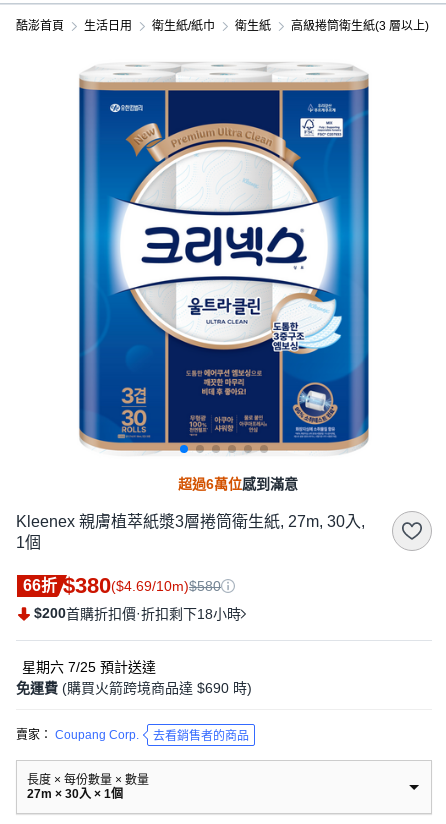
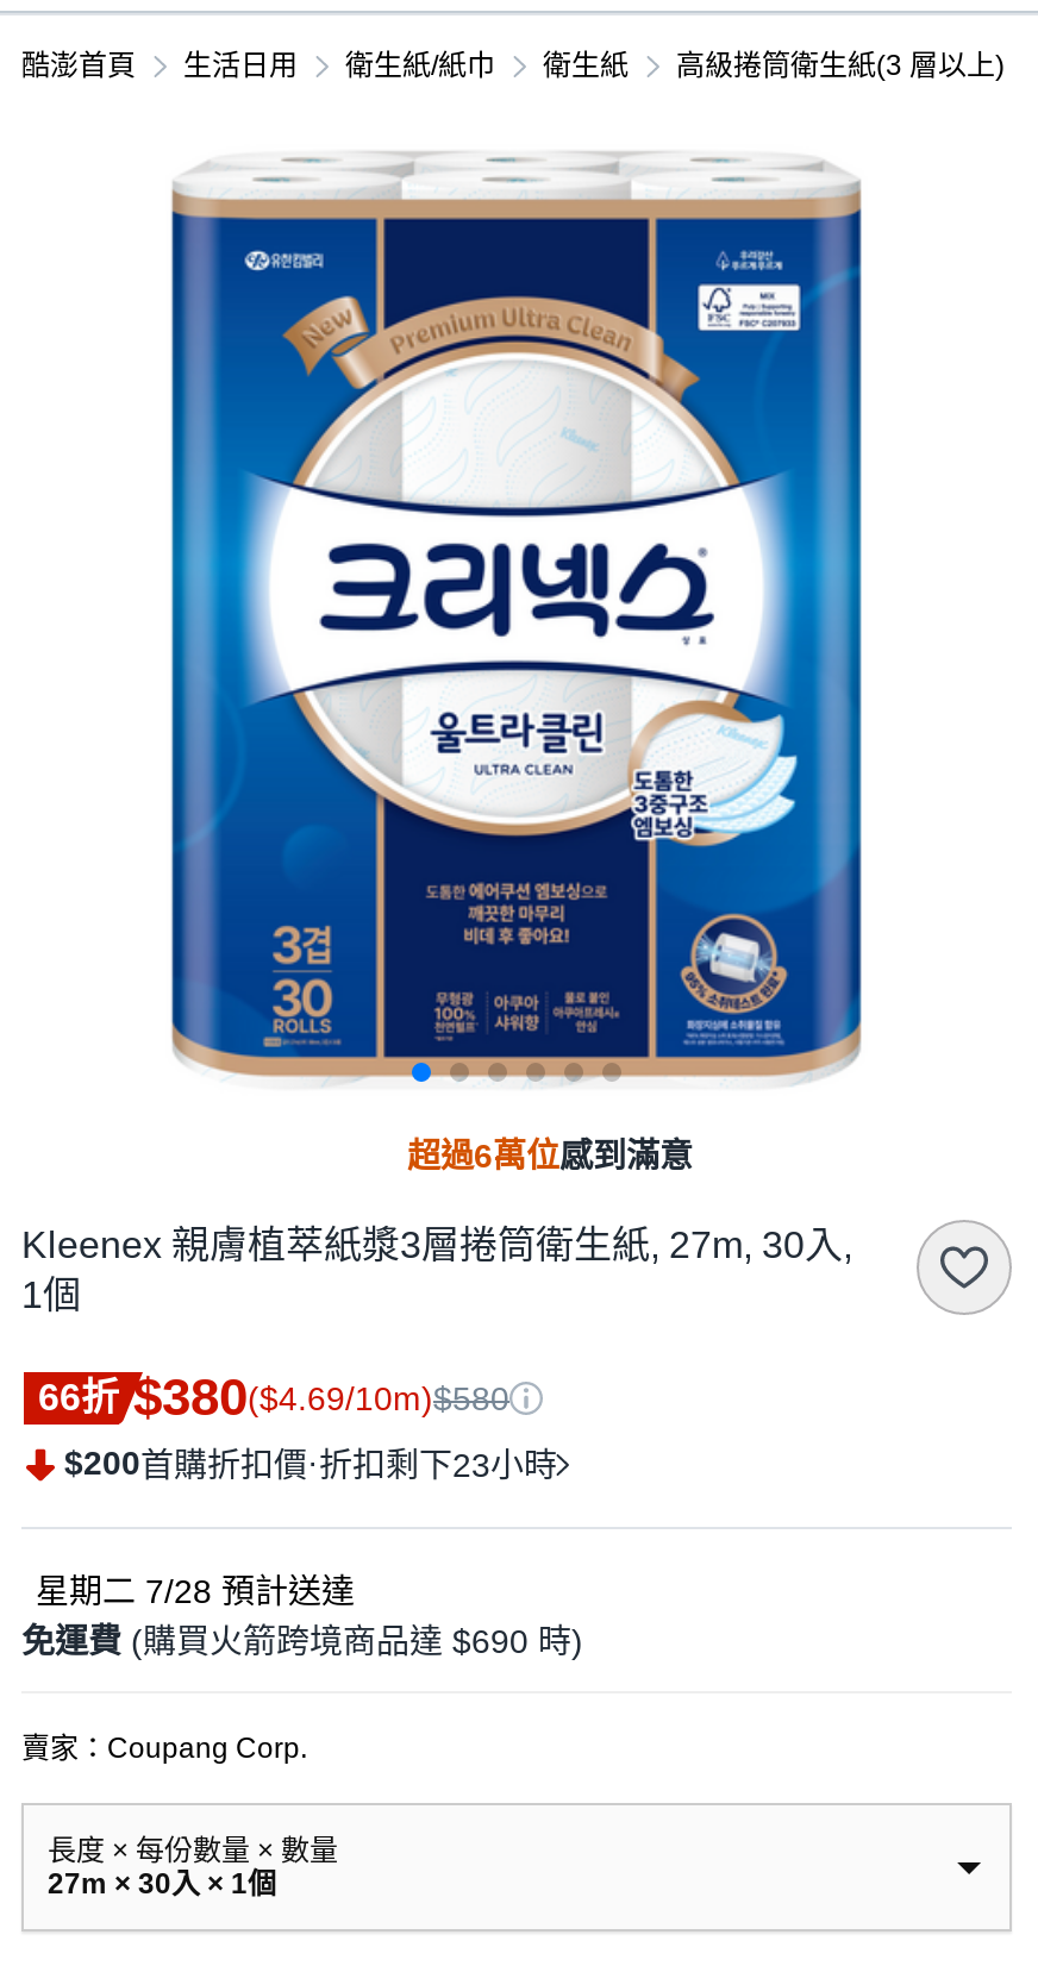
[34,605,241,622] $200首購折扣價·折扣剩下18小時 -> [64,1444,557,1484] $200首購折扣價·折扣剩下23小時
[22,659,156,675] 星期六 7/25預計送達 -> [36,1572,355,1610] 星期二 7/28預計送達
[16,728,249,743] 賣家： Coupang Corp. | 去看銷售者的商品 -> [21,1732,307,1765] 賣家：Coupang Corp.

